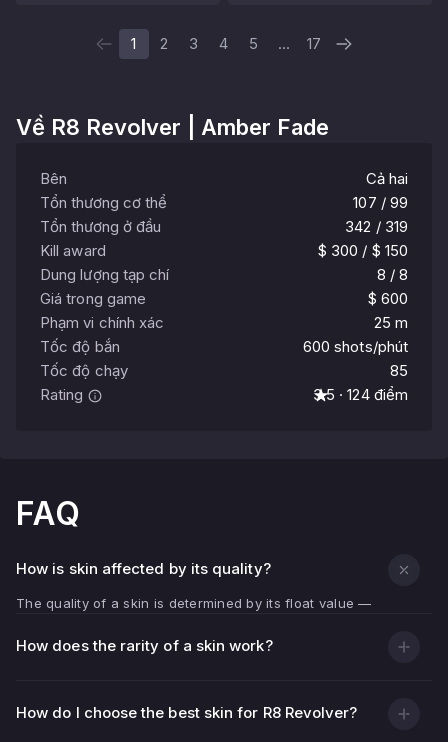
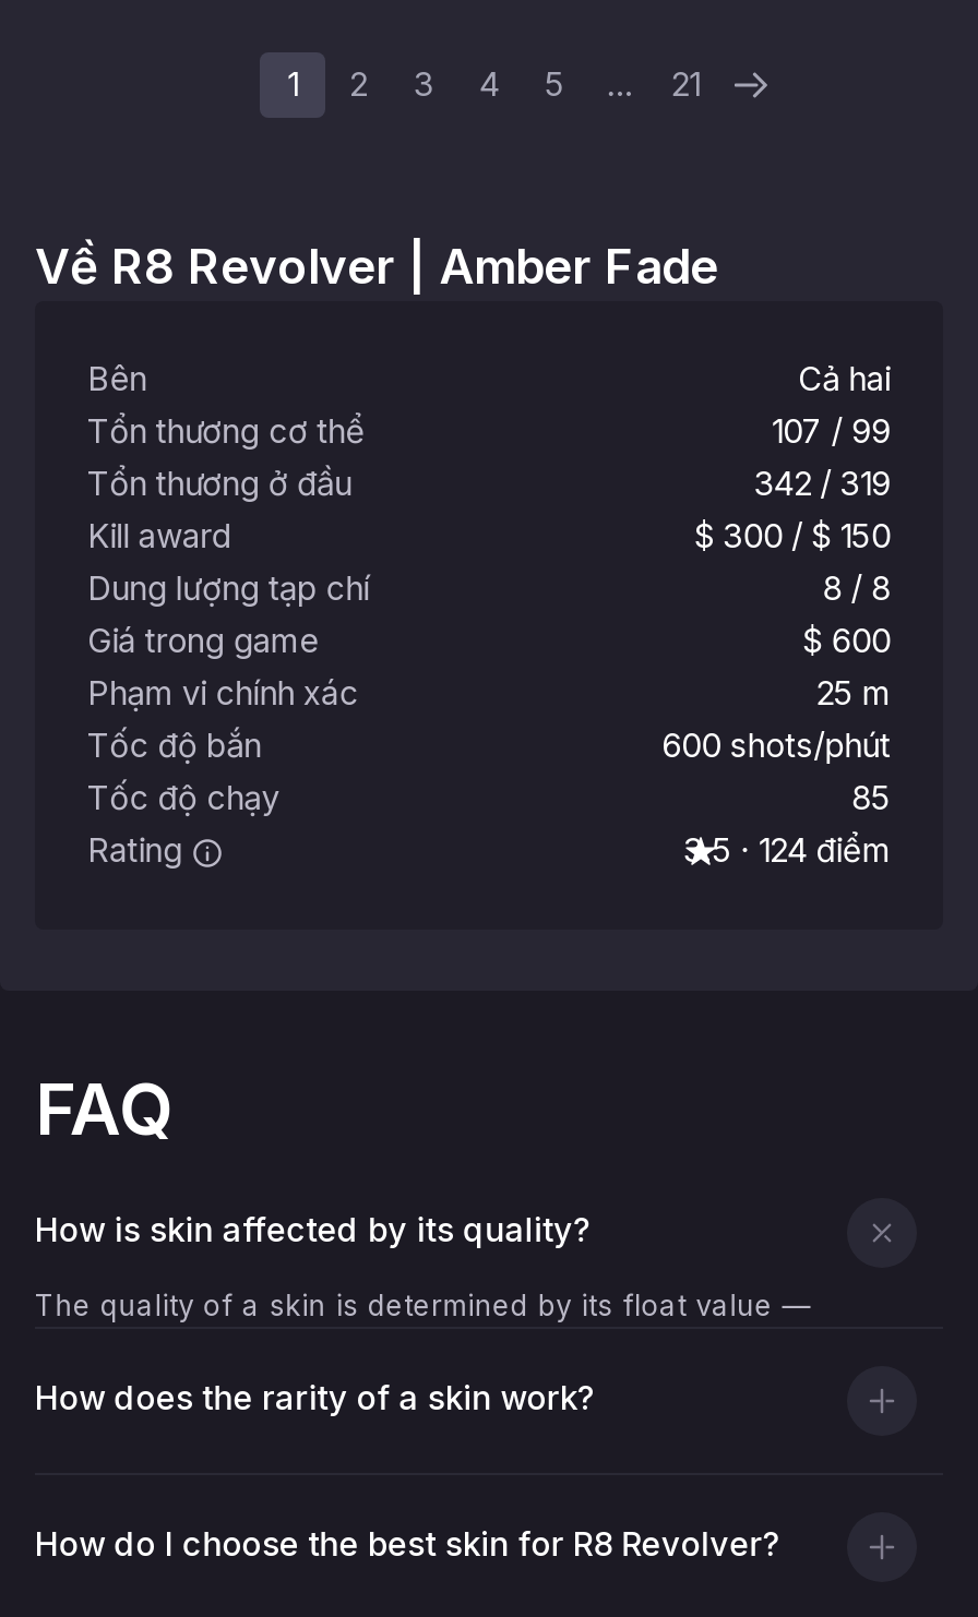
[307,34,321,53] 17 -> [671,63,700,105] 21

